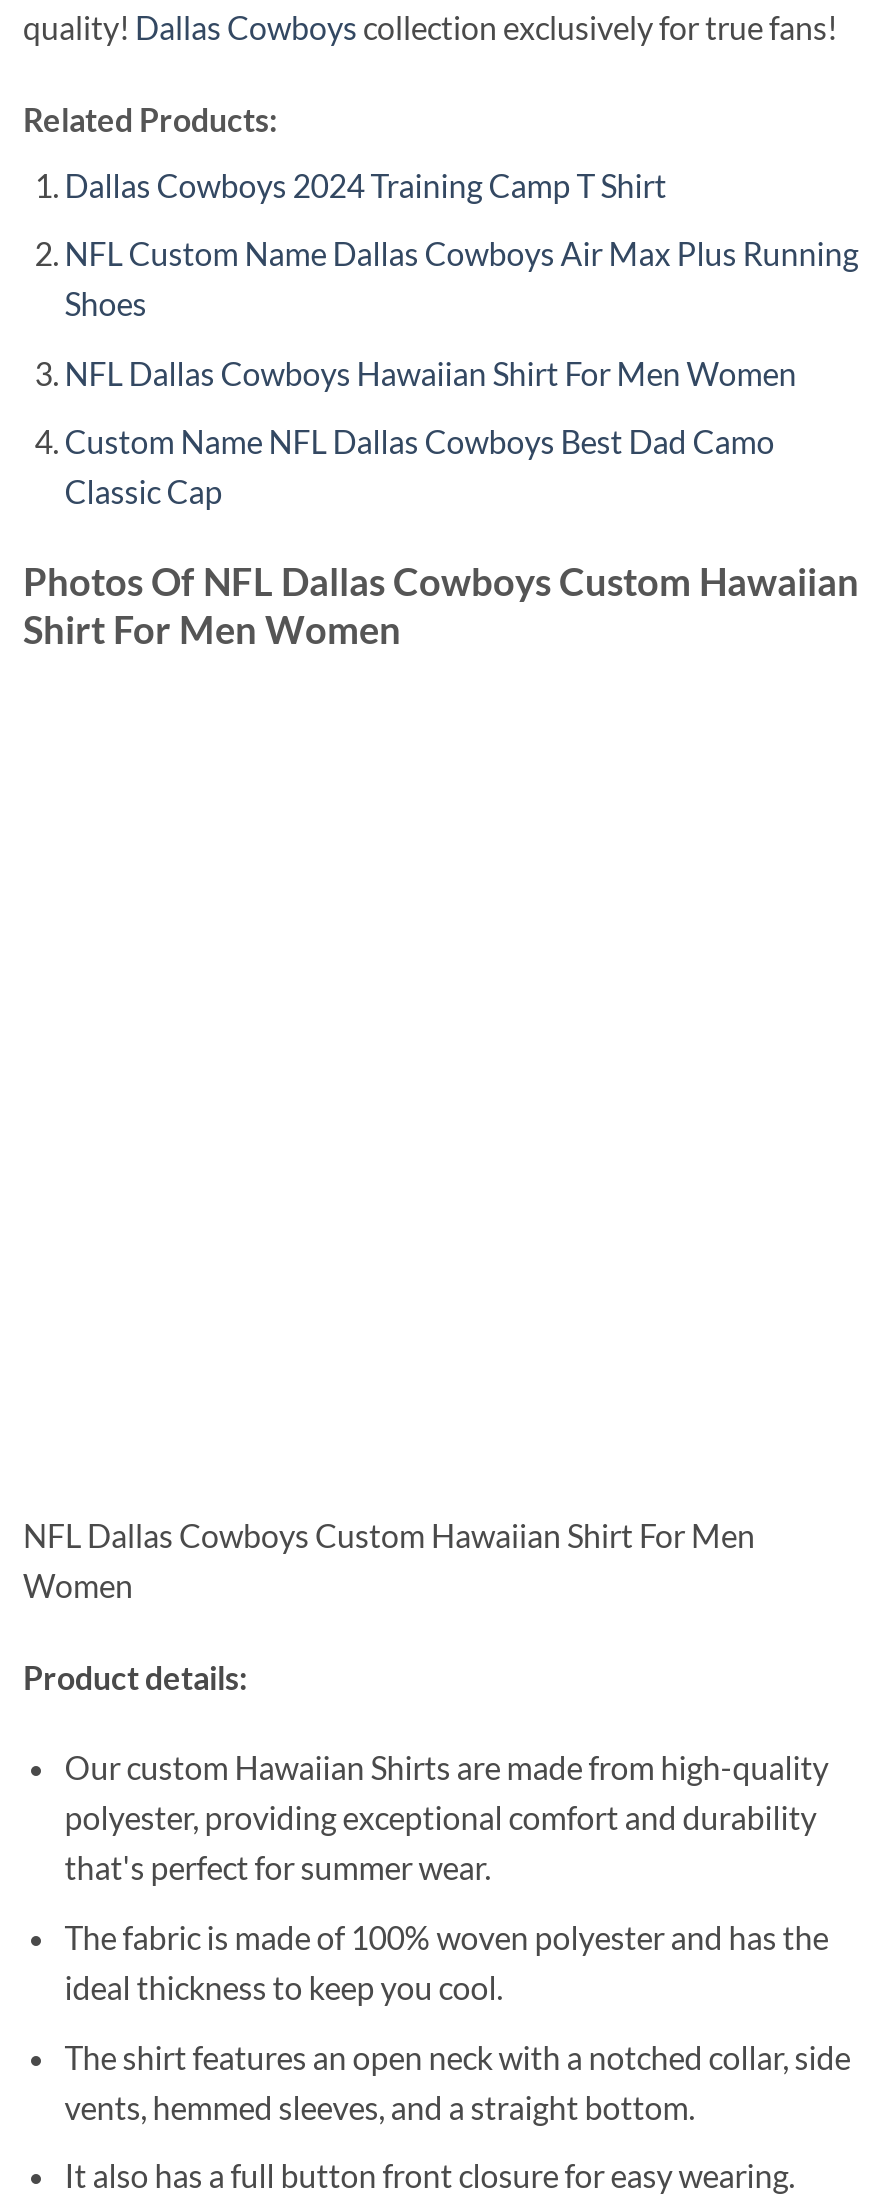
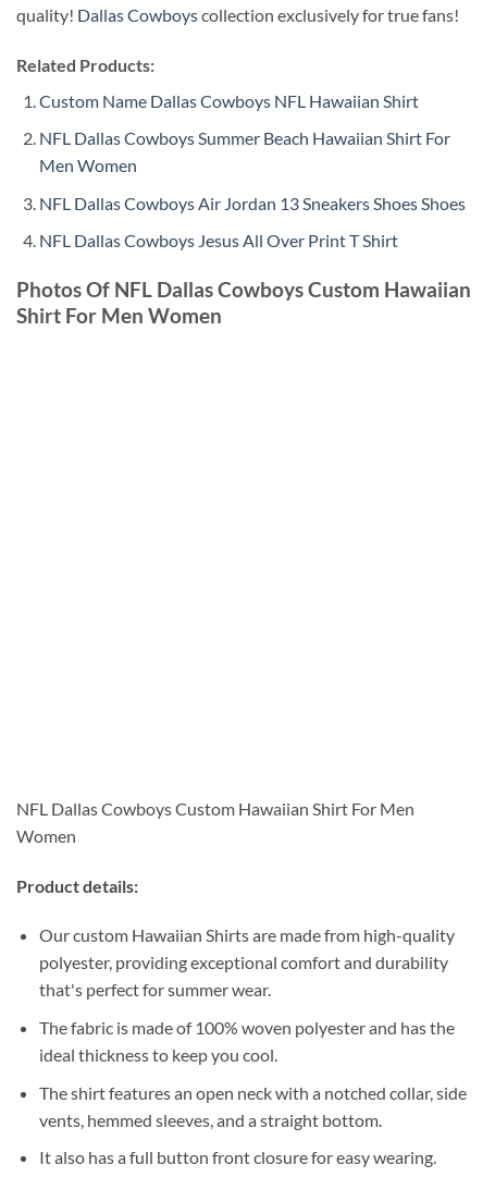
[65,165,667,203] Dallas Cowboys 2024 Training Camp T Shirt -> [39,90,419,111] Custom Name Dallas Cowboys NFL Hawaiian Shirt
[65,234,859,322] NFL Custom Name Dallas Cowboys Air Max Plus Running | Shoes -> [39,128,450,176] NFL Dallas Cowboys Summer Beach Hawaiian Shirt For | Men Women
[65,354,797,392] NFL Dallas Cowboys Hawaiian Shirt For Men Women -> [39,193,465,213] NFL Dallas Cowboys Air Jordan 13 Sneakers Shoes Shoes
[65,423,775,511] Custom Name NFL Dallas Cowboys Best Dad Camo | Classic Cap -> [39,230,398,251] NFL Dallas Cowboys Jesus All Over Print T Shirt

